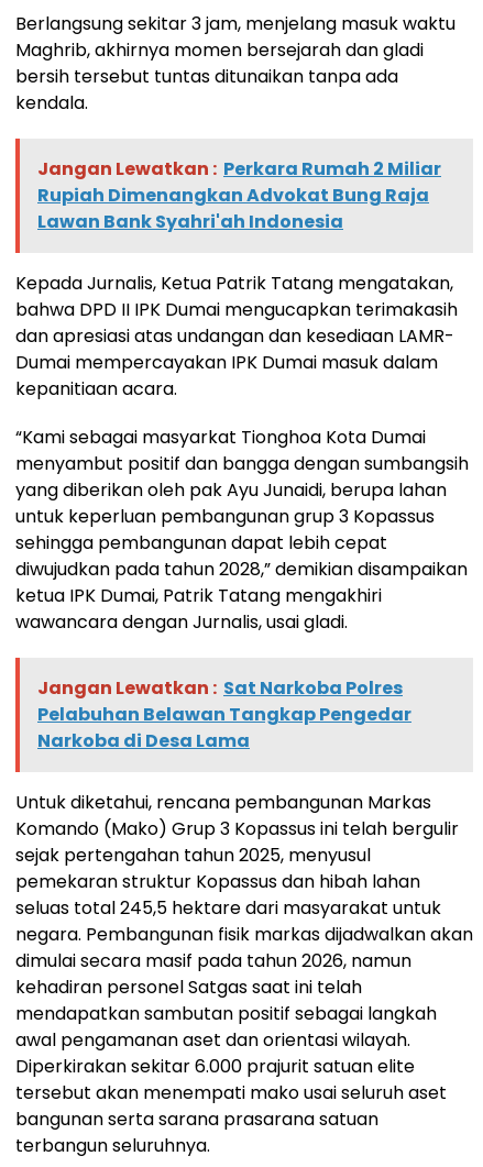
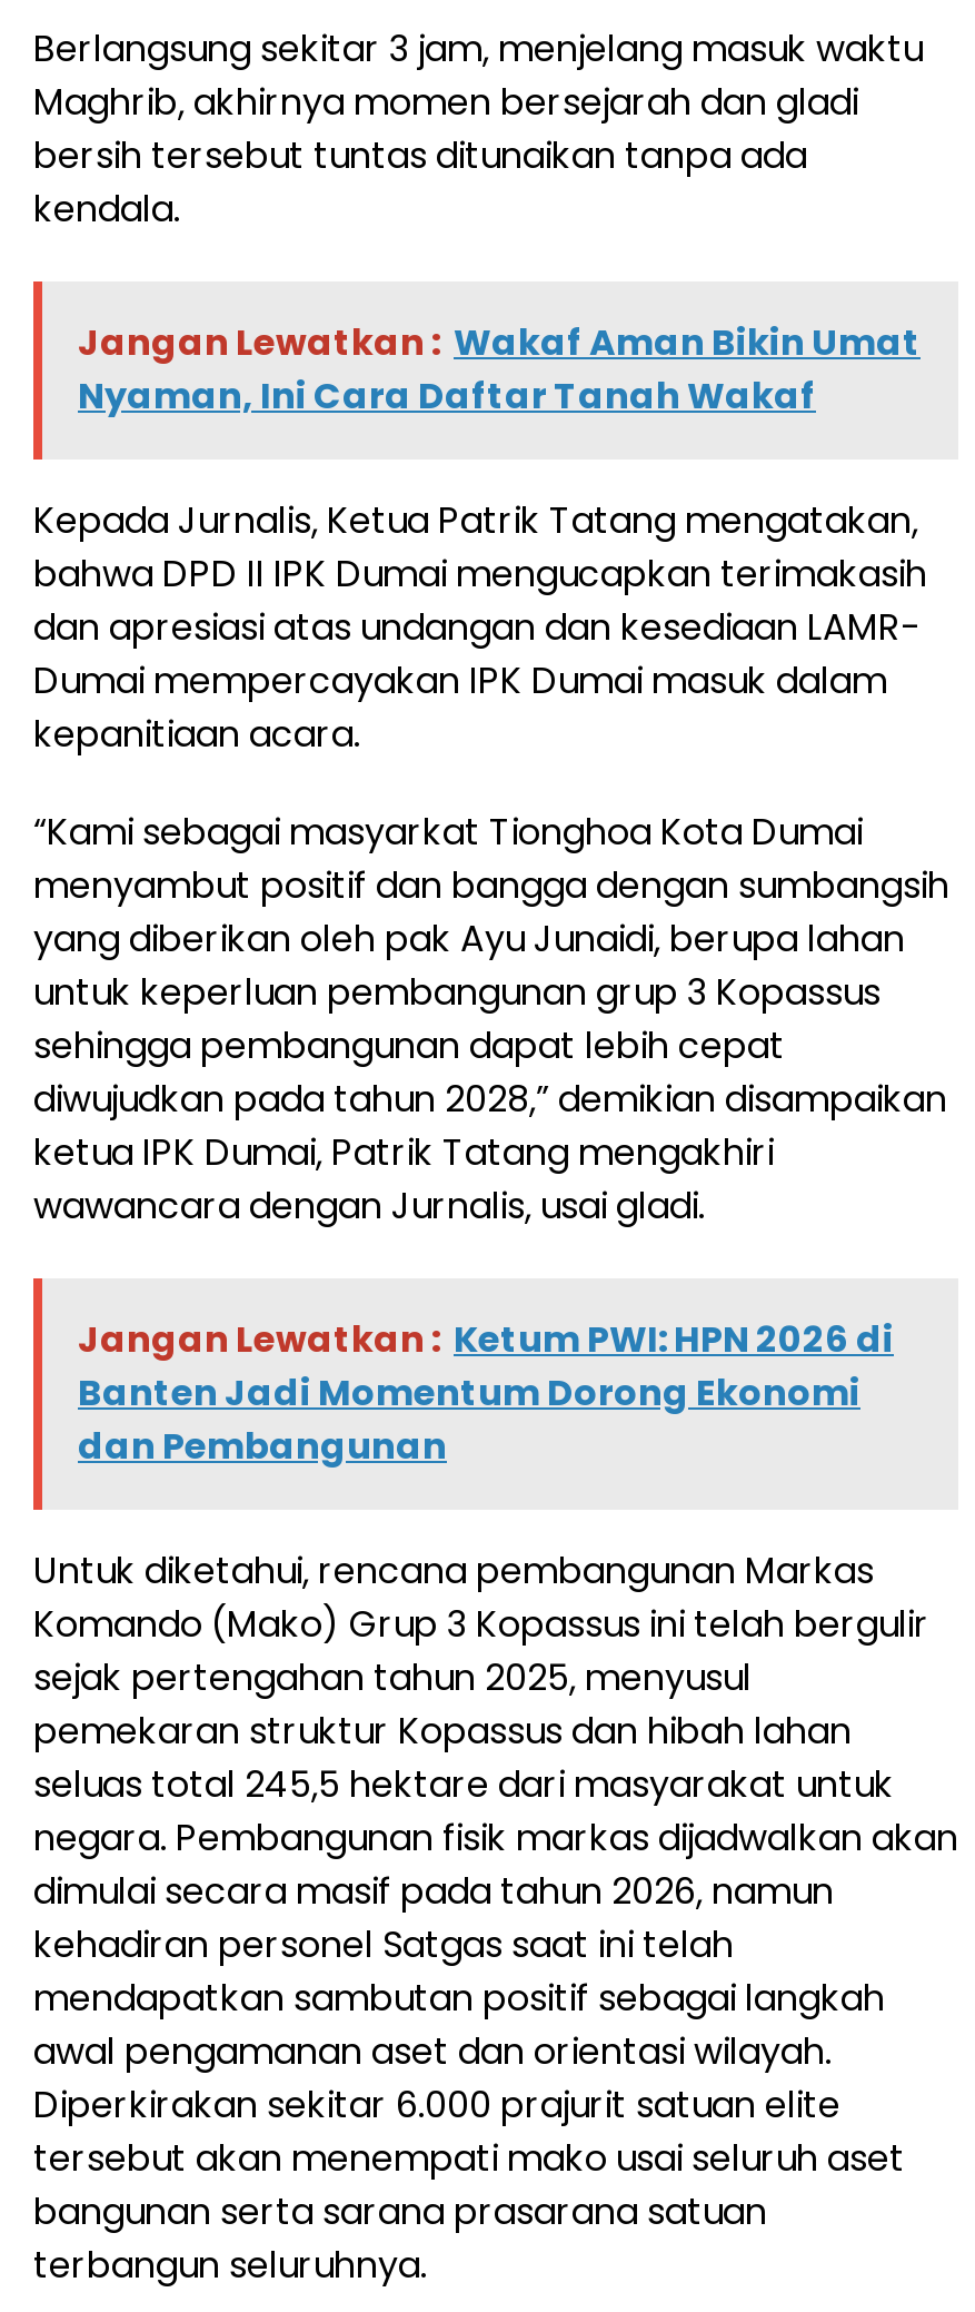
[37,156,441,234] Jangan Lewatkan : Perkara Rumah 2 Miliar | Rupiah Dimenangkan Advokat Bung Raja | Lawan Bank Syahri'ah Indonesia -> [78,317,921,421] Jangan Lewatkan : Wakaf Aman Bikin Umat | Nyaman, Ini Cara Daftar Tanah Wakaf
[37,675,411,753] Jangan Lewatkan : Sat Narkoba Polres | Pelabuhan Belawan Tangkap Pengedar | Narkoba di Desa Lama -> [78,1314,894,1472] Jangan Lewatkan : Ketum PWI: HPN 2026 di | Banten Jadi Momentum Dorong Ekonomi | dan Pembangunan

